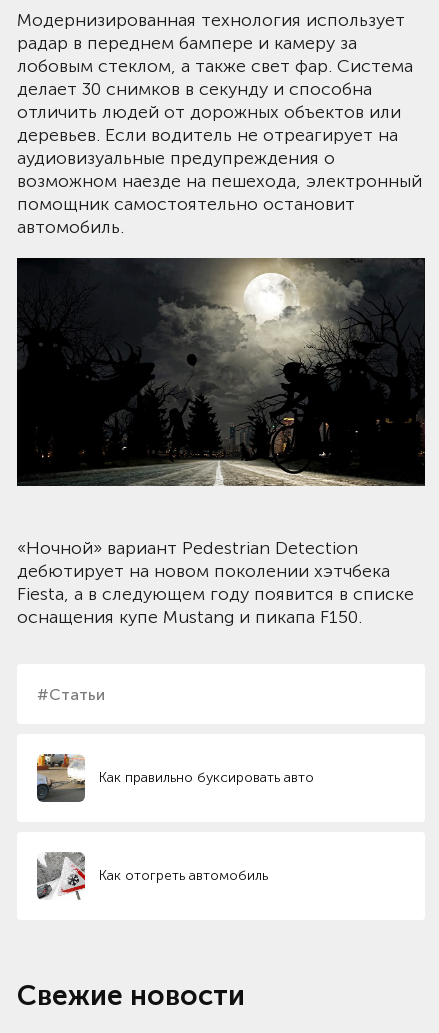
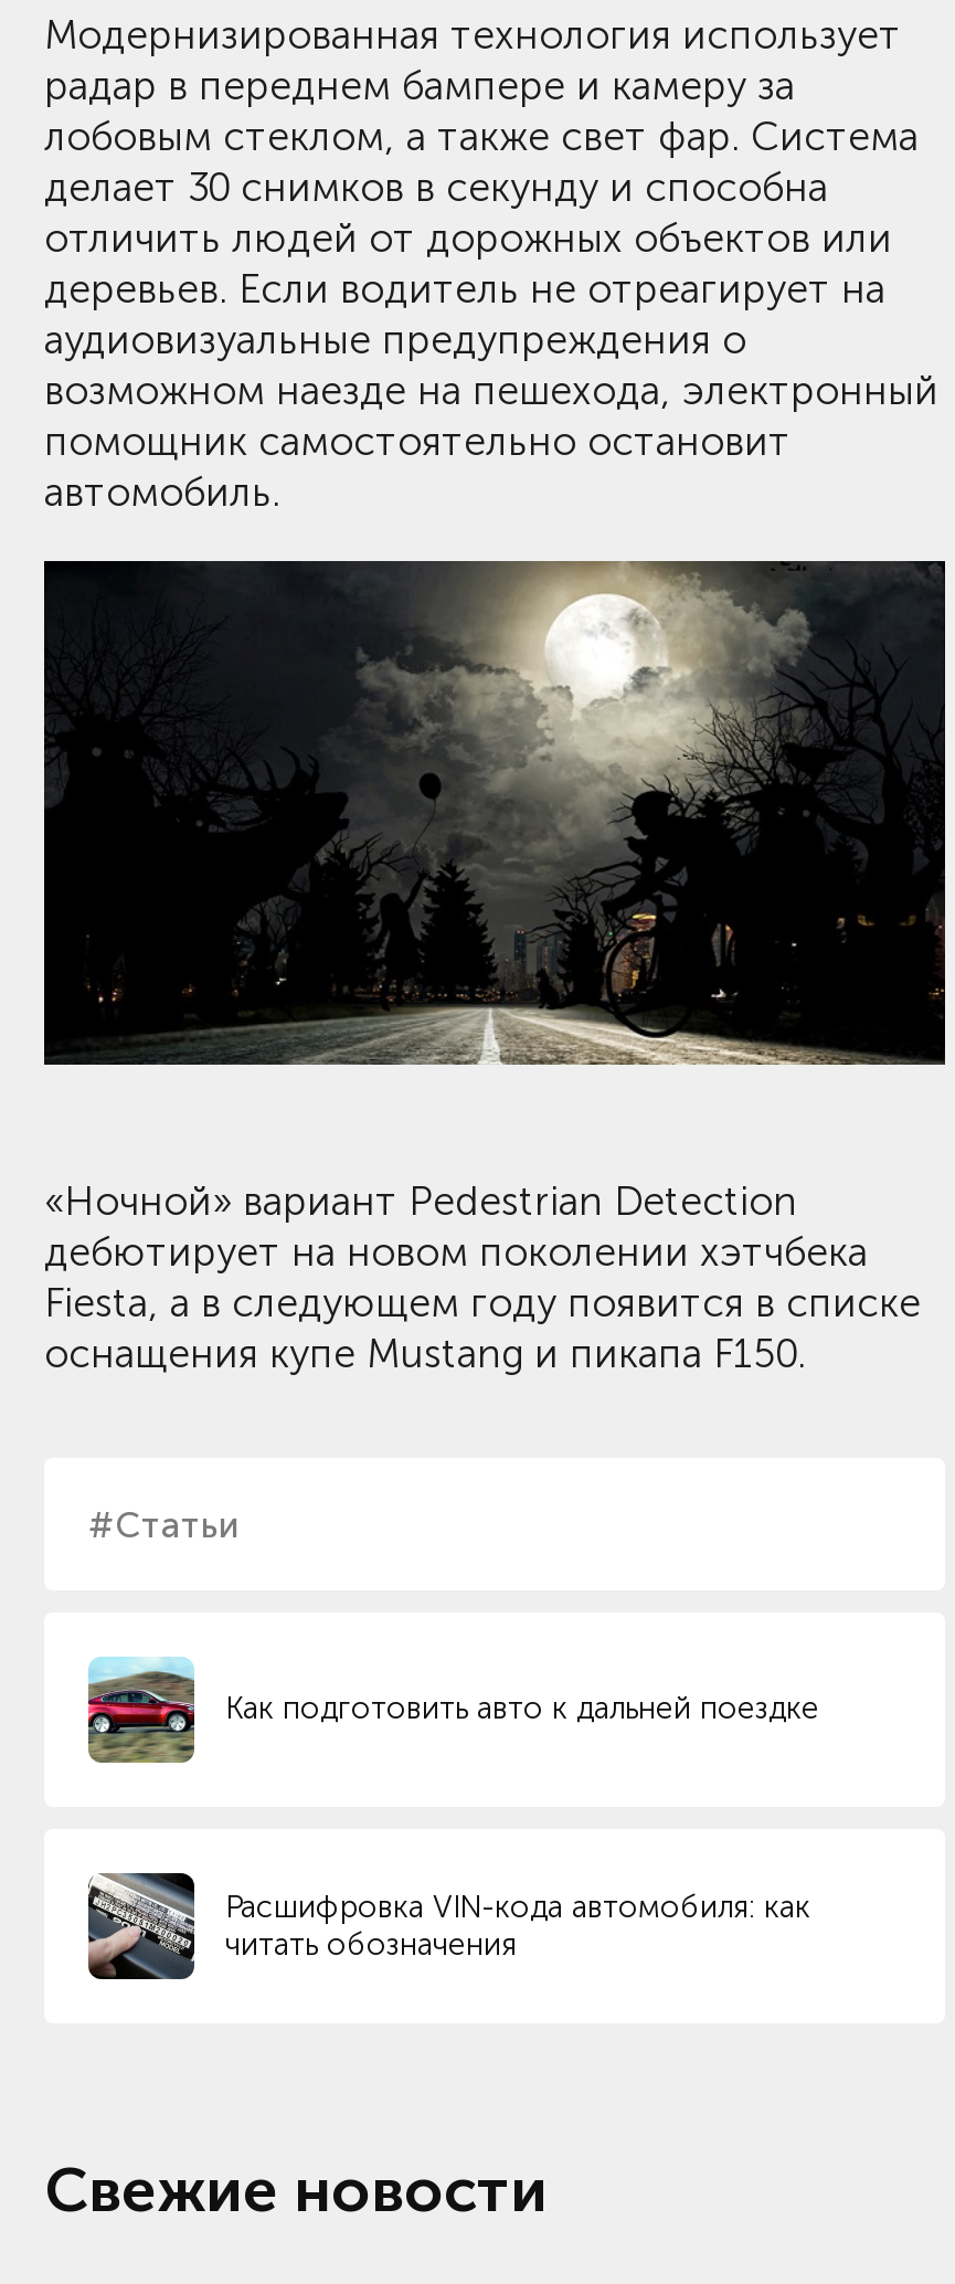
[36,753,314,802] [image] | Как правильно буксировать авто -> [86,1657,819,1763] [image] | Как подготовить авто к дальней поездке
[37,853,268,900] [image] | Как отогреть автомобиль -> [88,1873,810,1981] [image] | Расшифровка VIN-кода автомобиля: как | читать обозначения

